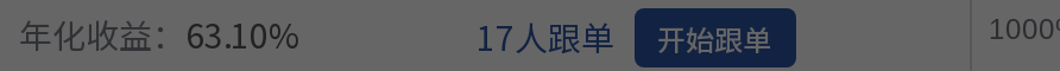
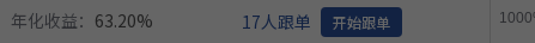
[19,11,302,58] 年化收益：63.10% -> [11,8,153,32] 年化收益：63.20%

